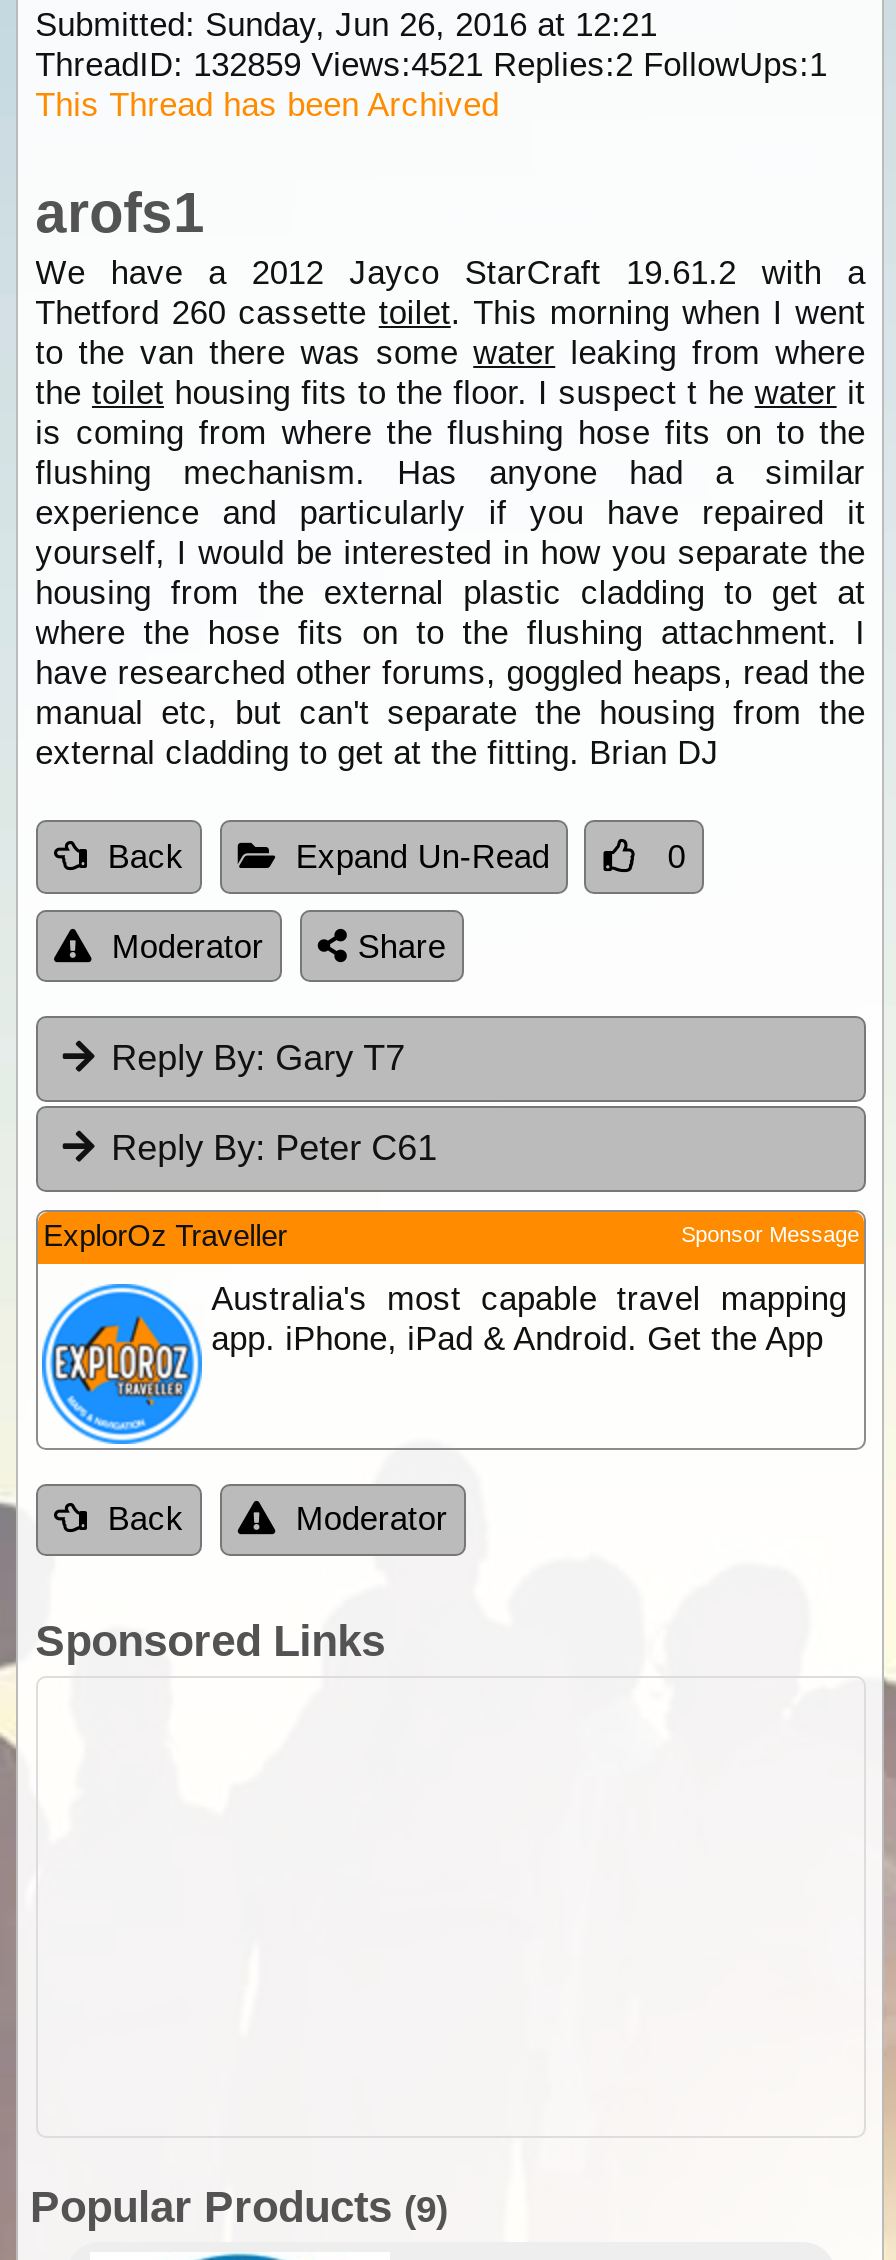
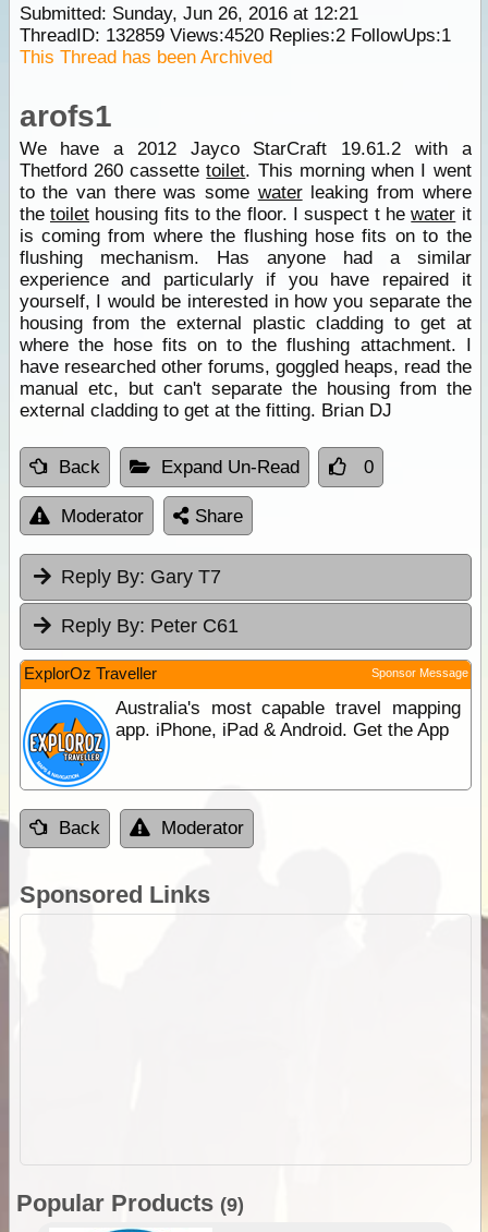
[35,46,827,84] ThreadID: 132859 Views:4521 Replies:2 FollowUps:1 -> [19,25,451,46] ThreadID: 132859 Views:4520 Replies:2 FollowUps:1

